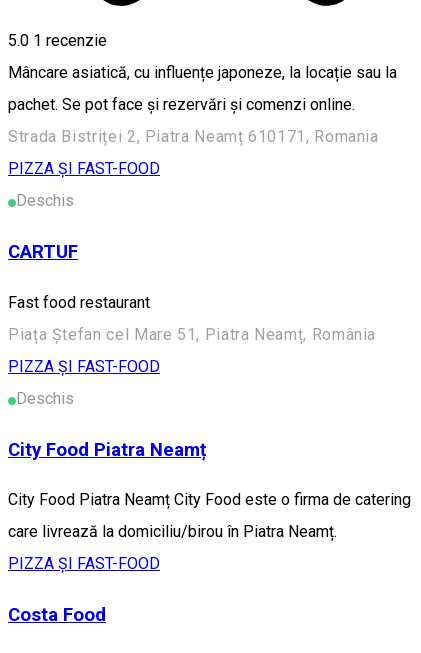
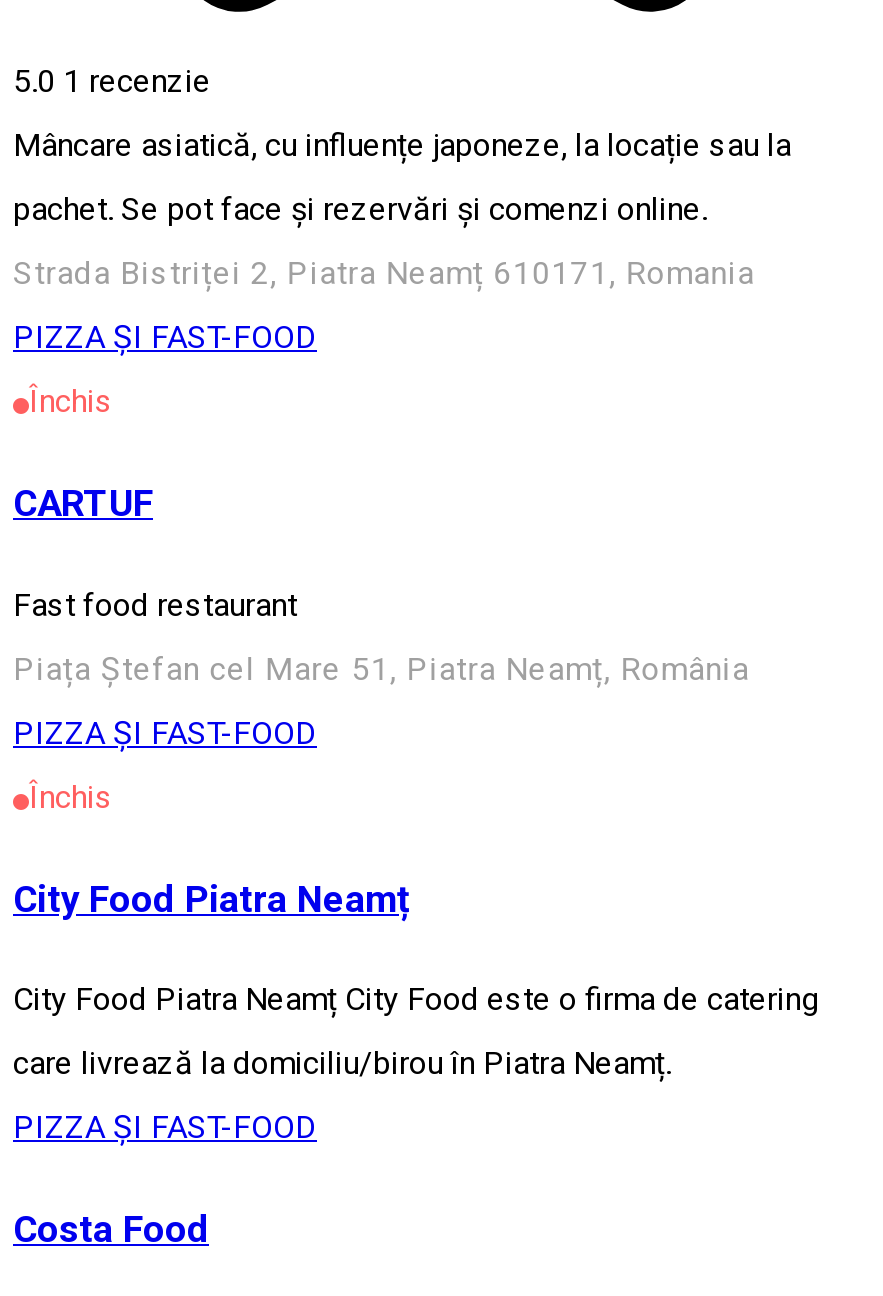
[16,191,74,210] Deschis -> [29,383,113,421] Închis
[16,389,74,408] Deschis -> [29,778,113,816] Închis

